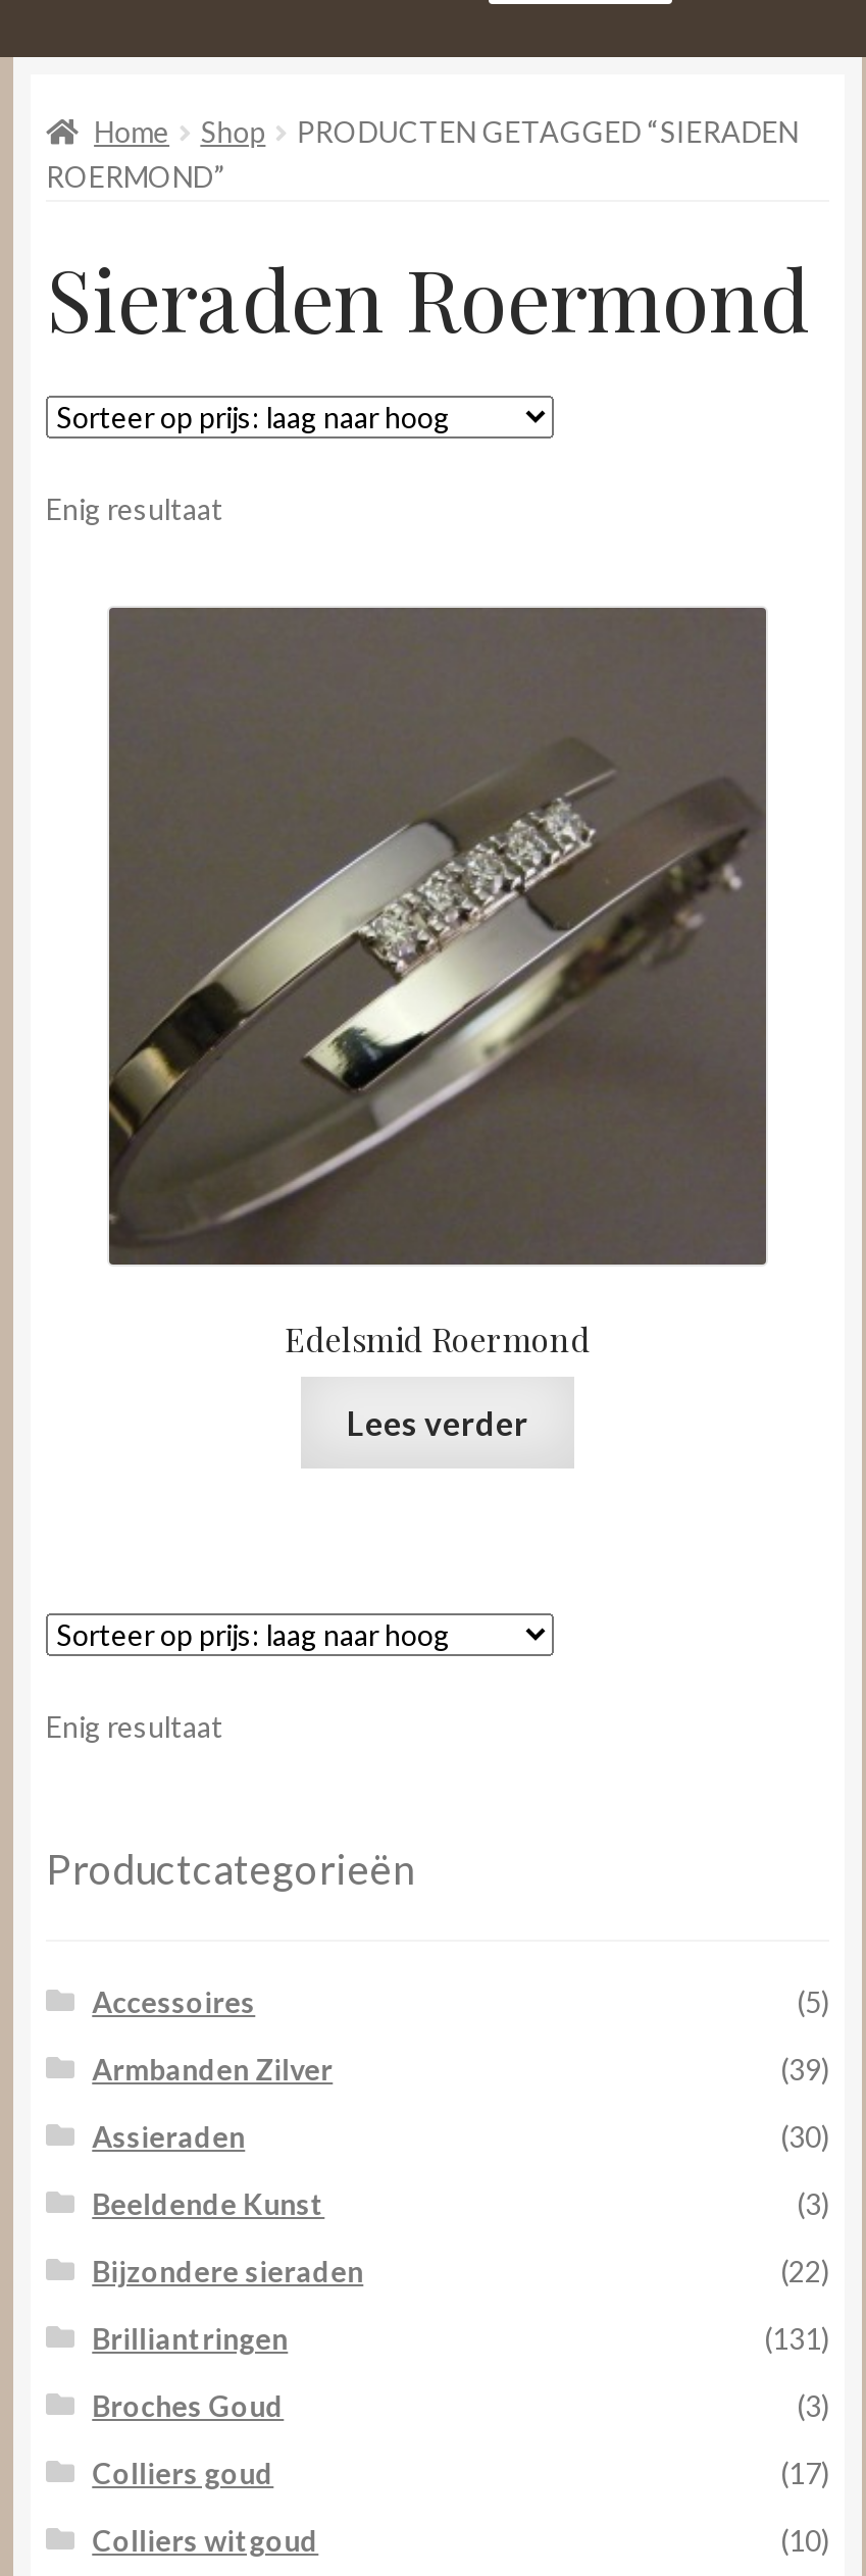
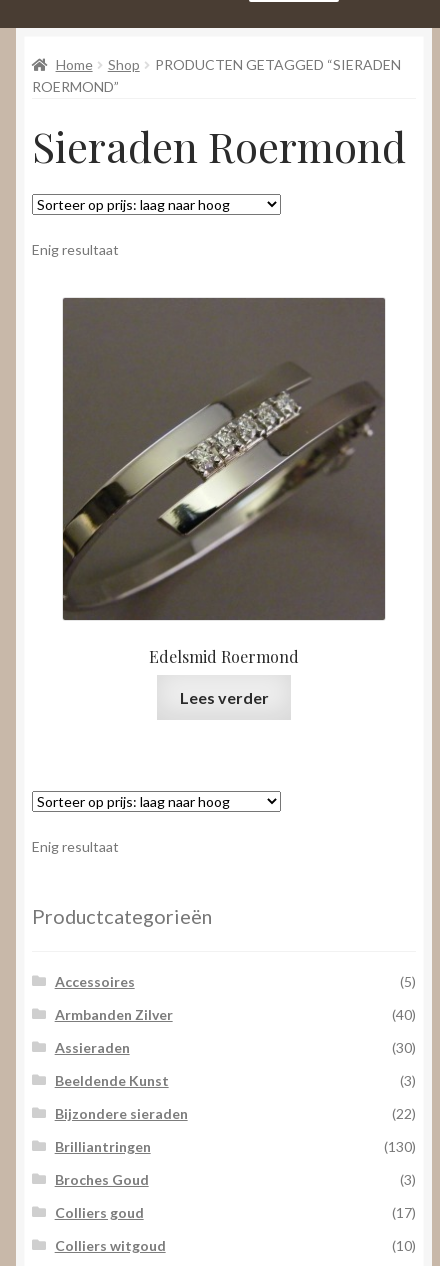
[780,2052,829,2087] (39) -> [392,1006,416,1023] (40)
[764,2322,829,2356] (131) -> [384,1138,416,1155] (130)

